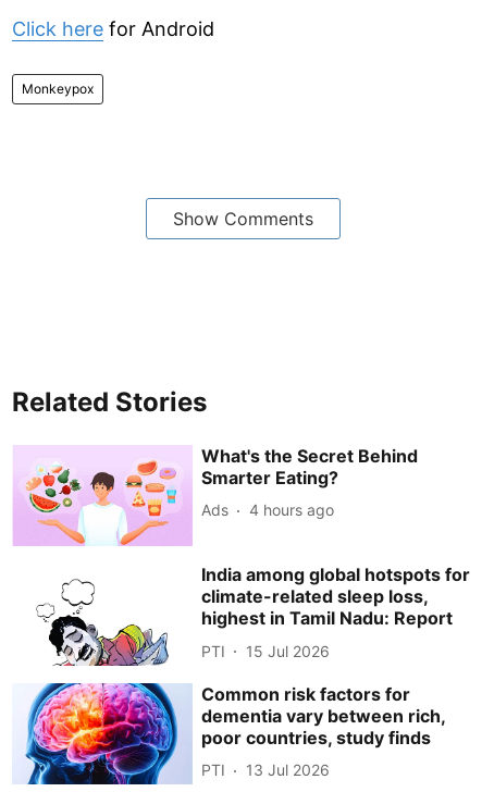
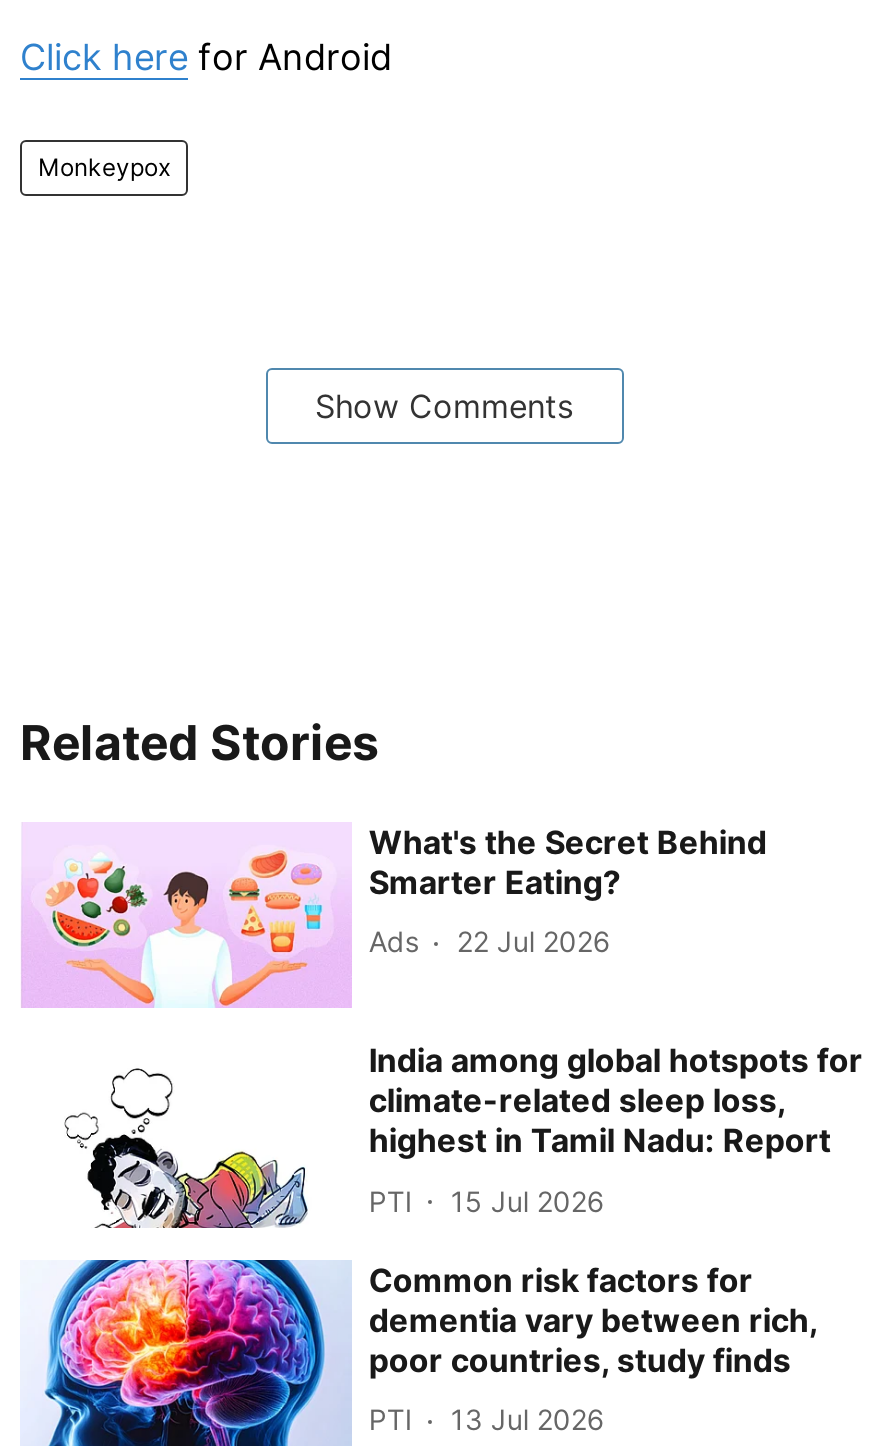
[202,500,334,519] Ads 4 hours ago -> [369,924,611,958] Ads 22 Jul 2026

